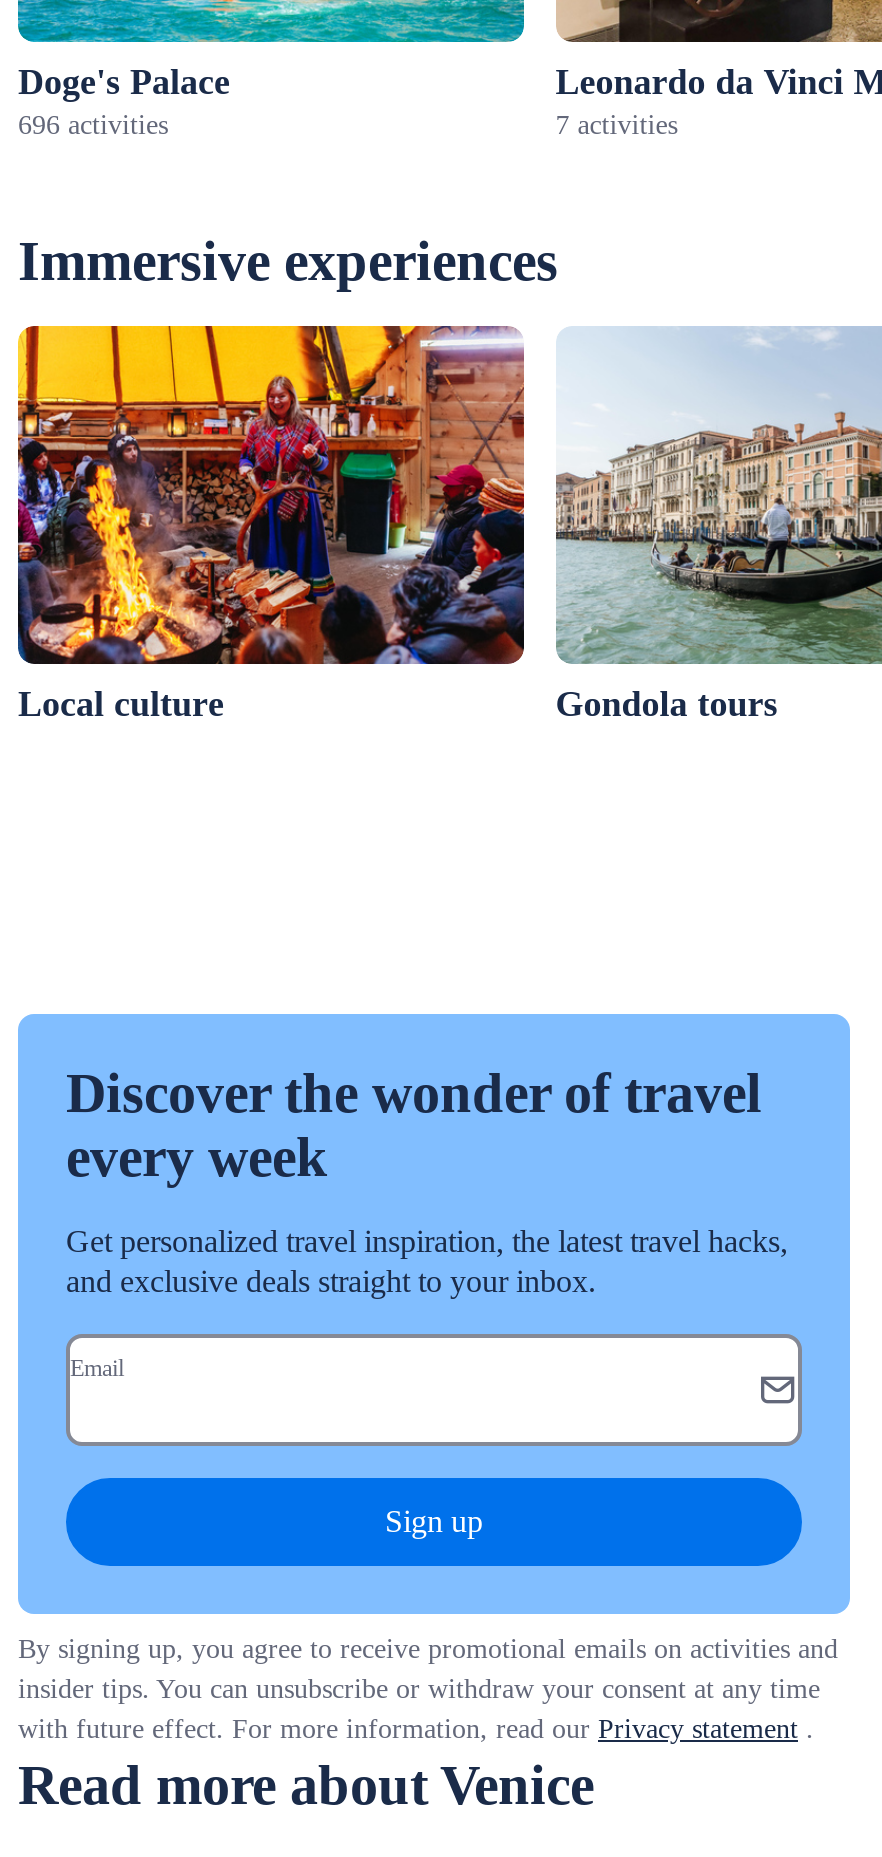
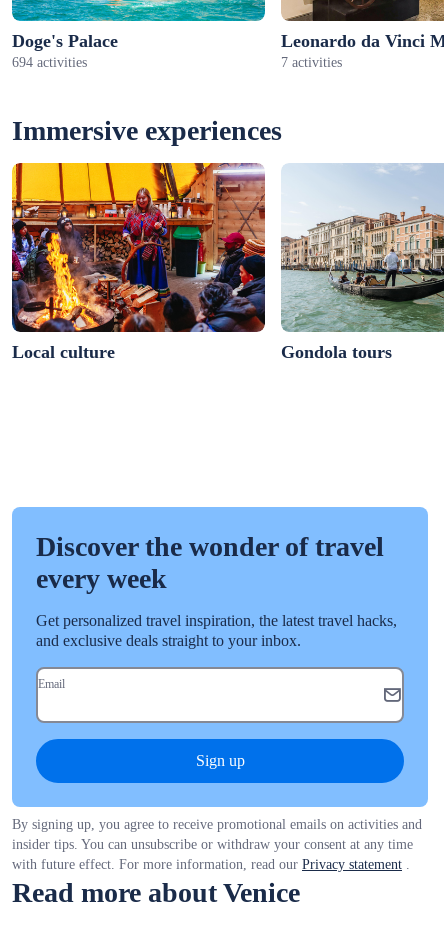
[18,111,168,141] 696 activities -> [12,55,87,70] 694 activities

